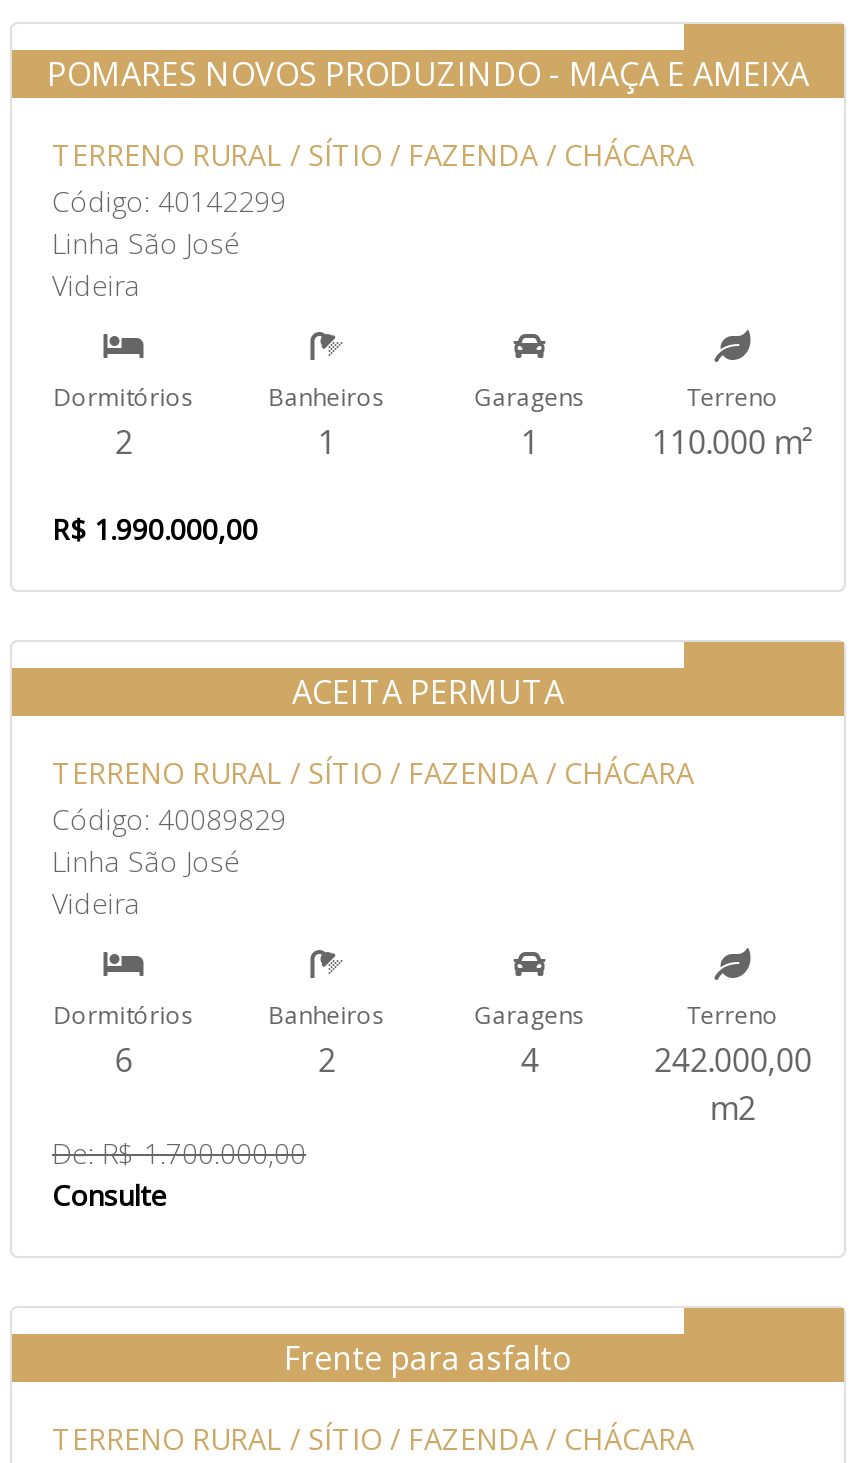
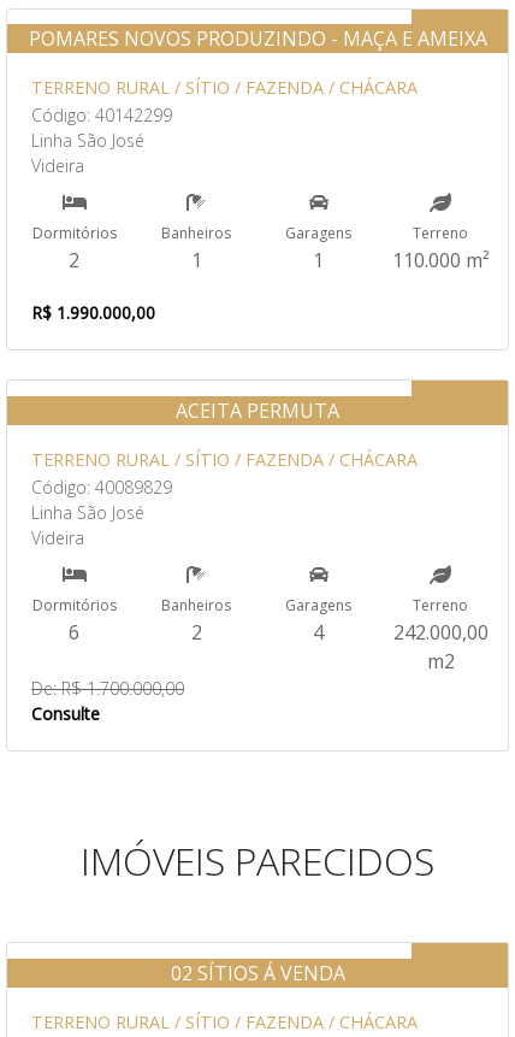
none -> [81,835,434,887] IMÓVEIS PARECIDOS
[284,1335,572,1379] Frente para asfalto -> [170,960,345,986] 02 SÍTIOS Á VENDA

